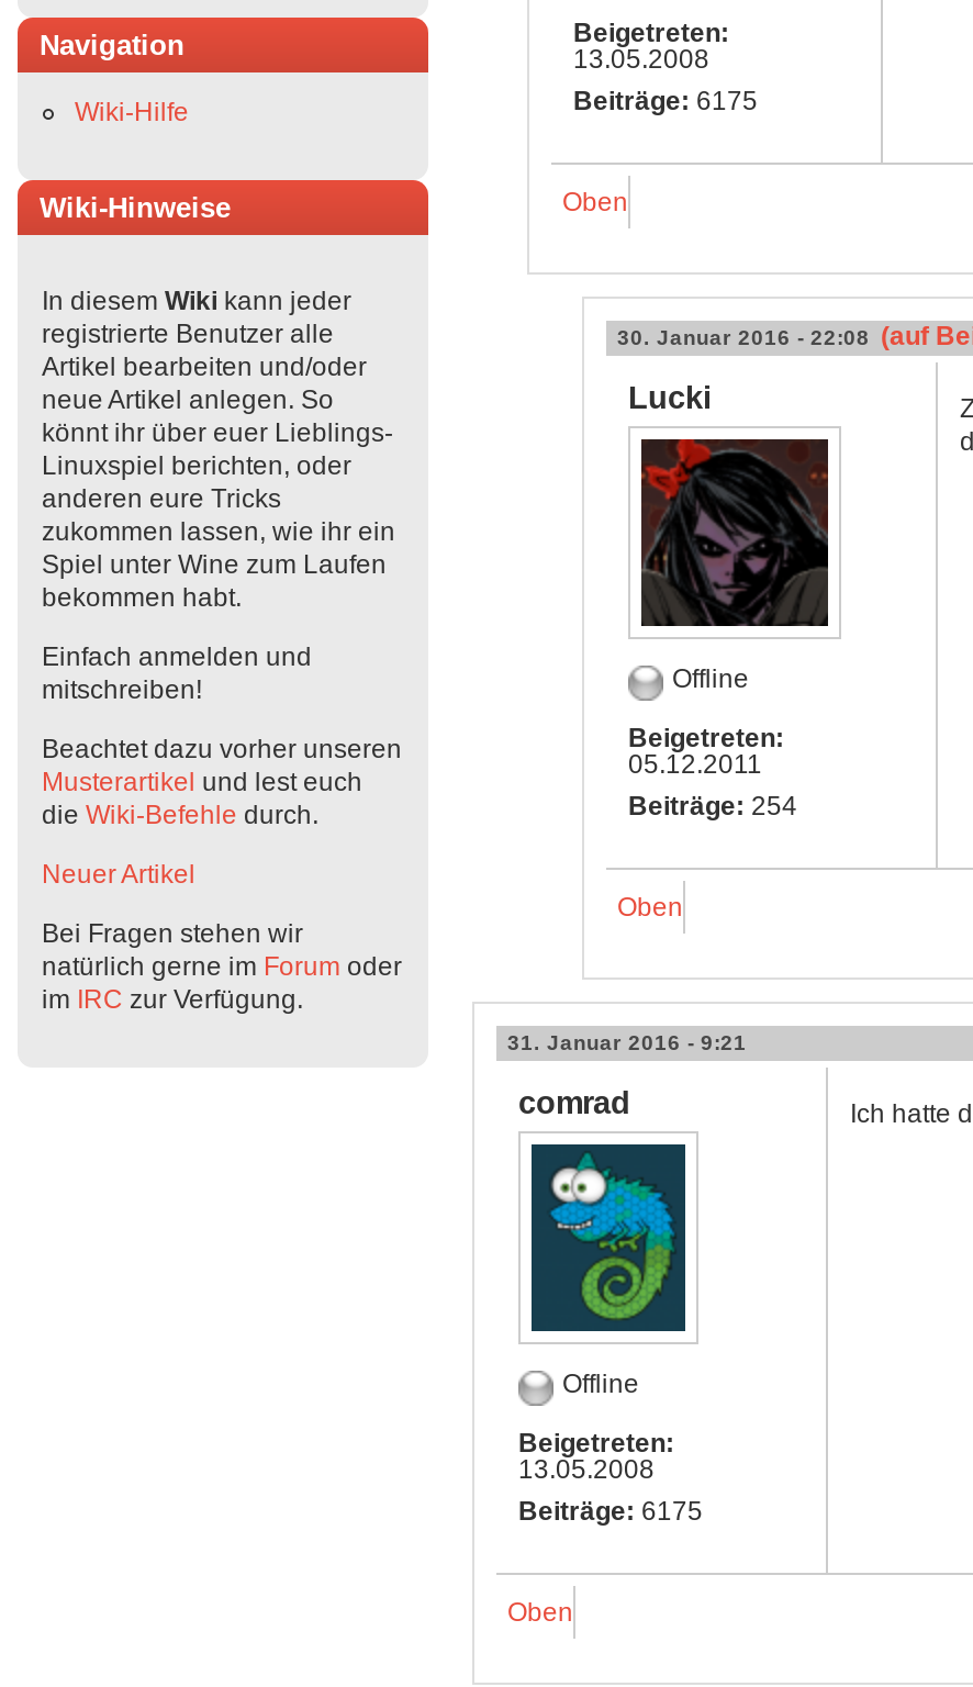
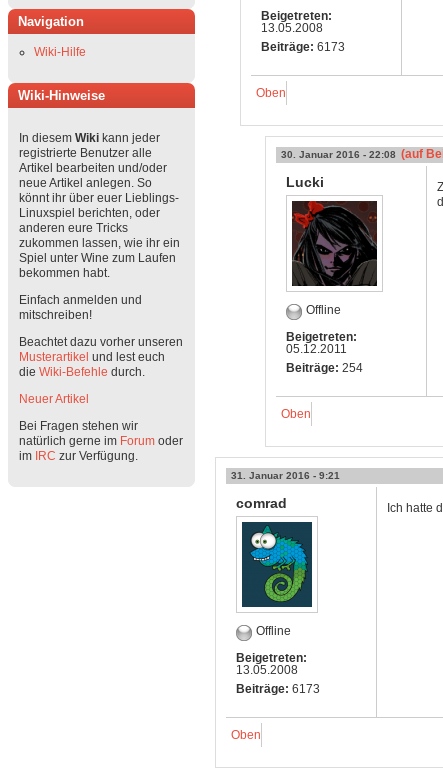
[573,85,758,116] Beiträge: 6175 -> [261,40,345,54] Beiträge: 6173
[518,1495,703,1526] Beiträge: 6175 -> [236,682,320,696] Beiträge: 6173

